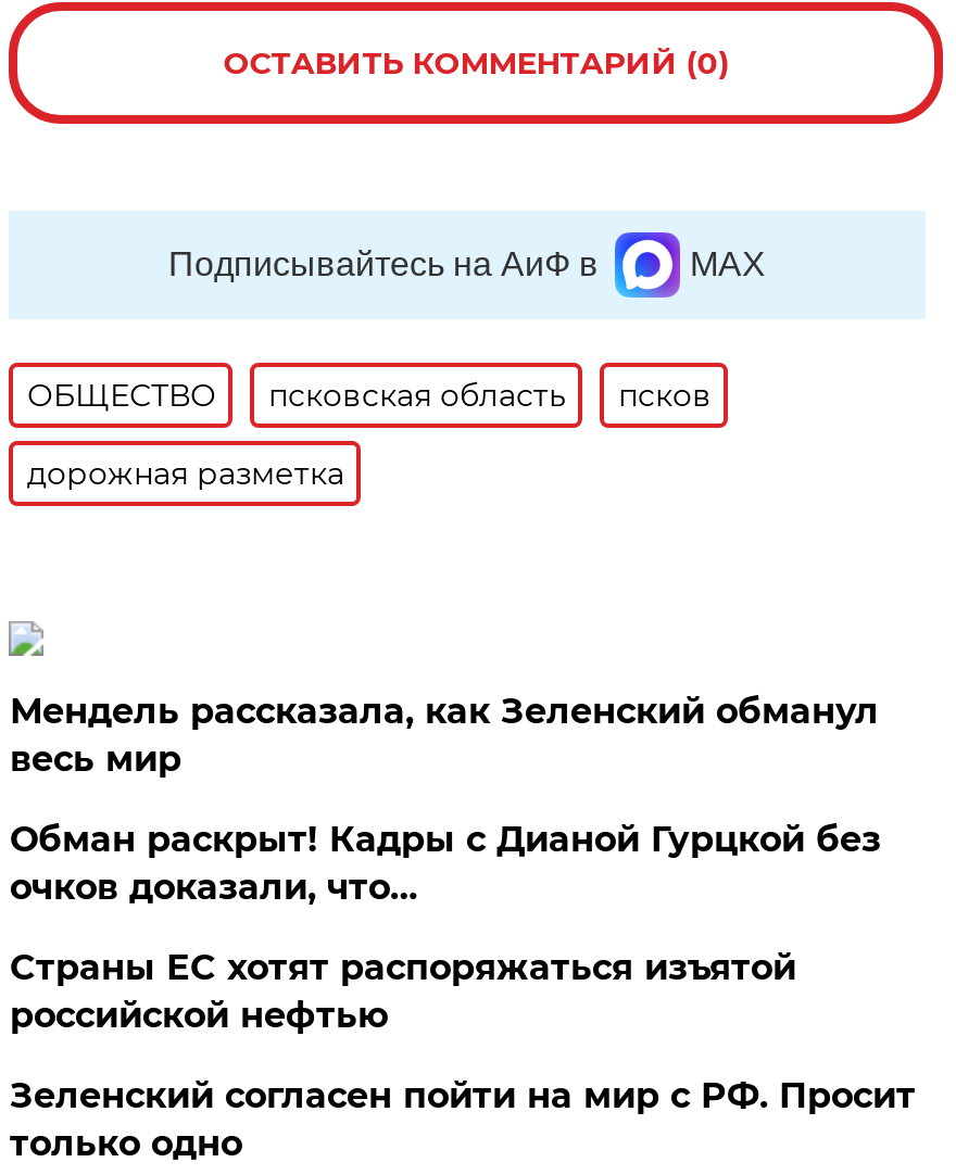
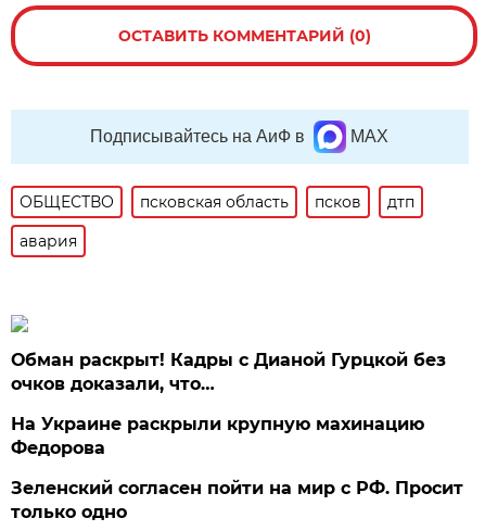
[27,454,344,493] дорожная разметка -> [388,192,415,212] дтп
[10,690,879,779] Мендель рассказала, как Зеленский обманул | весь мир -> [20,231,77,251] авария
[10,947,796,1036] Страны ЕС хотят распоряжаться изъятой | российской нефтью -> [11,414,425,458] На Украине раскрыли крупную махинацию | Федорова

